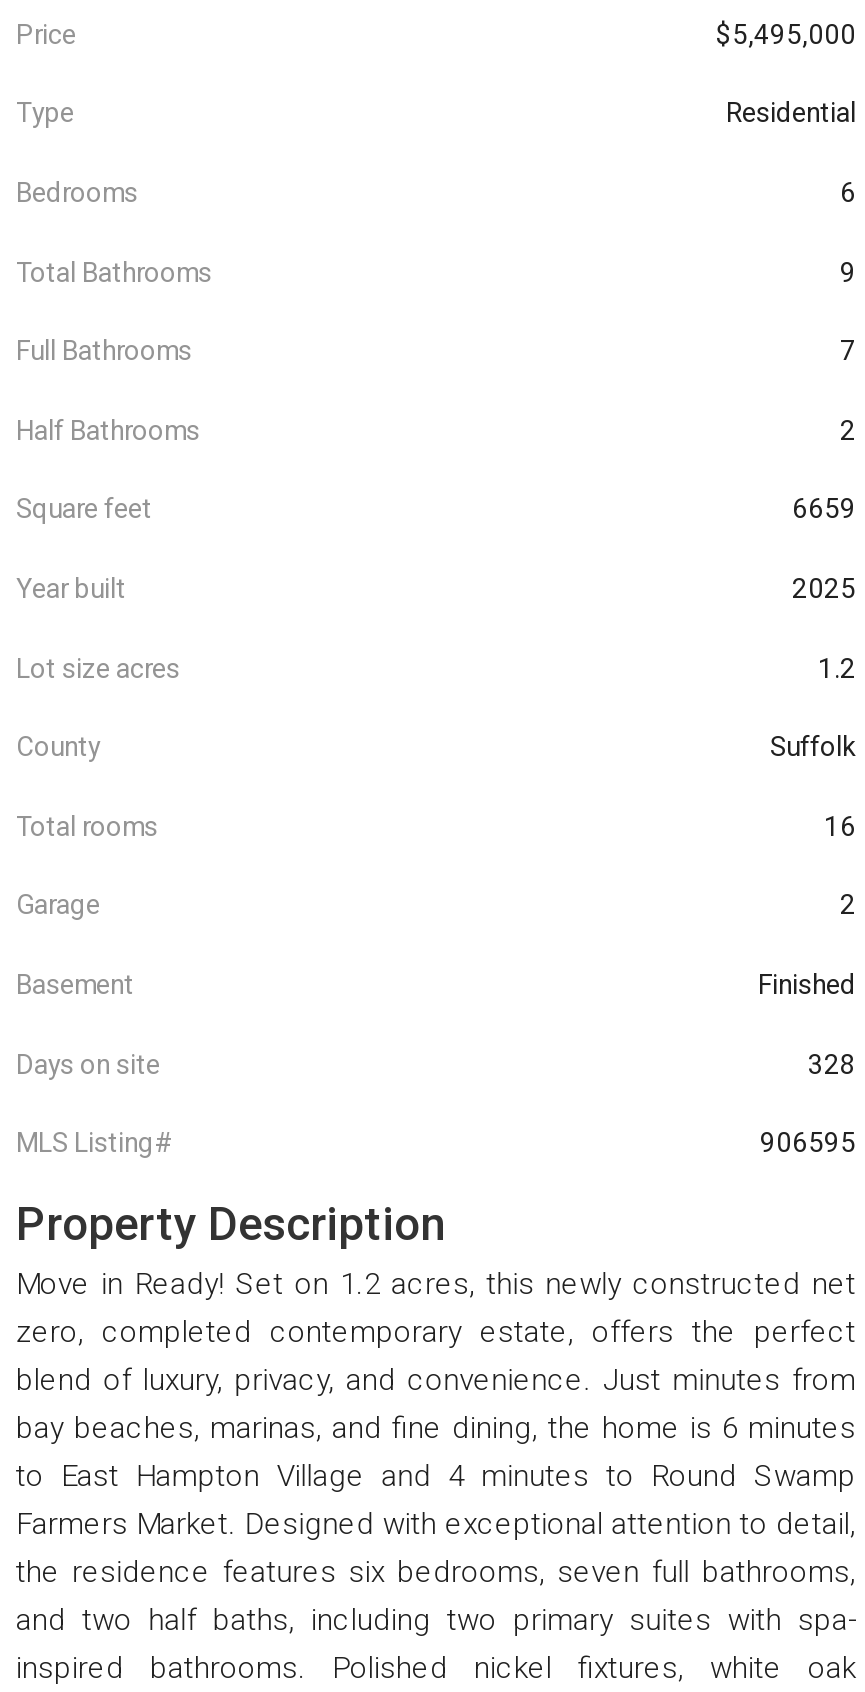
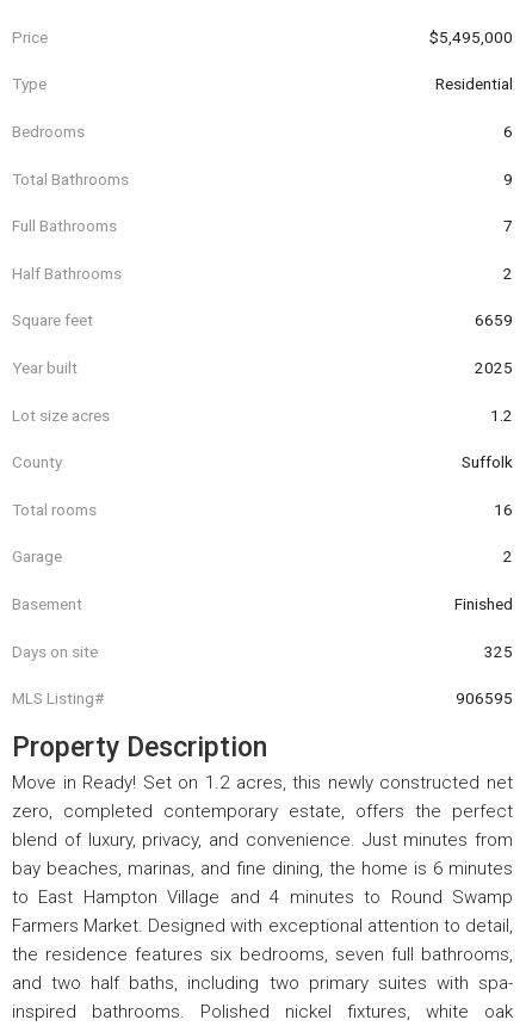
[808,1047,856,1079] 328 -> [484,641,513,660] 325

